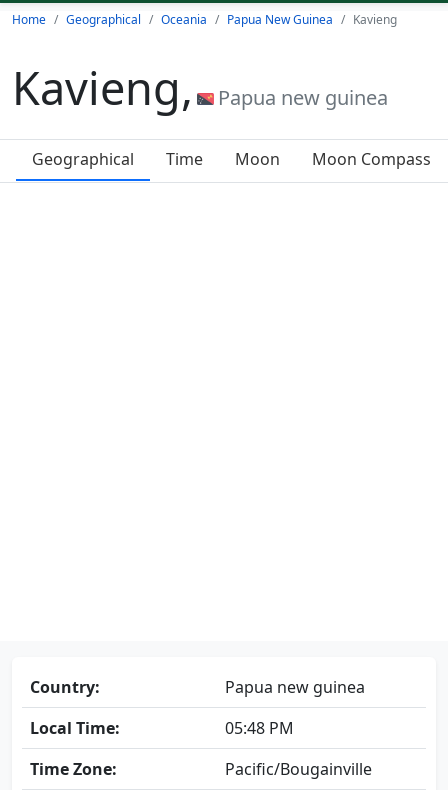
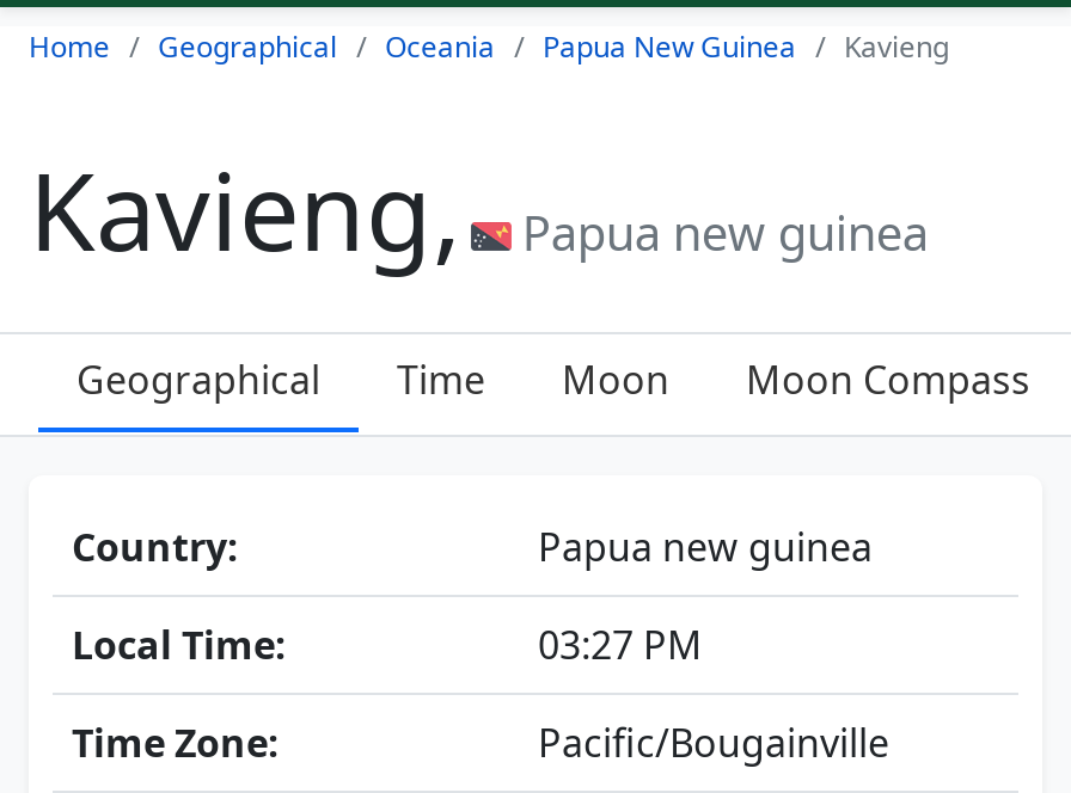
[225,717,294,739] 05:48 PM -> [538,619,703,671] 03:27 PM

